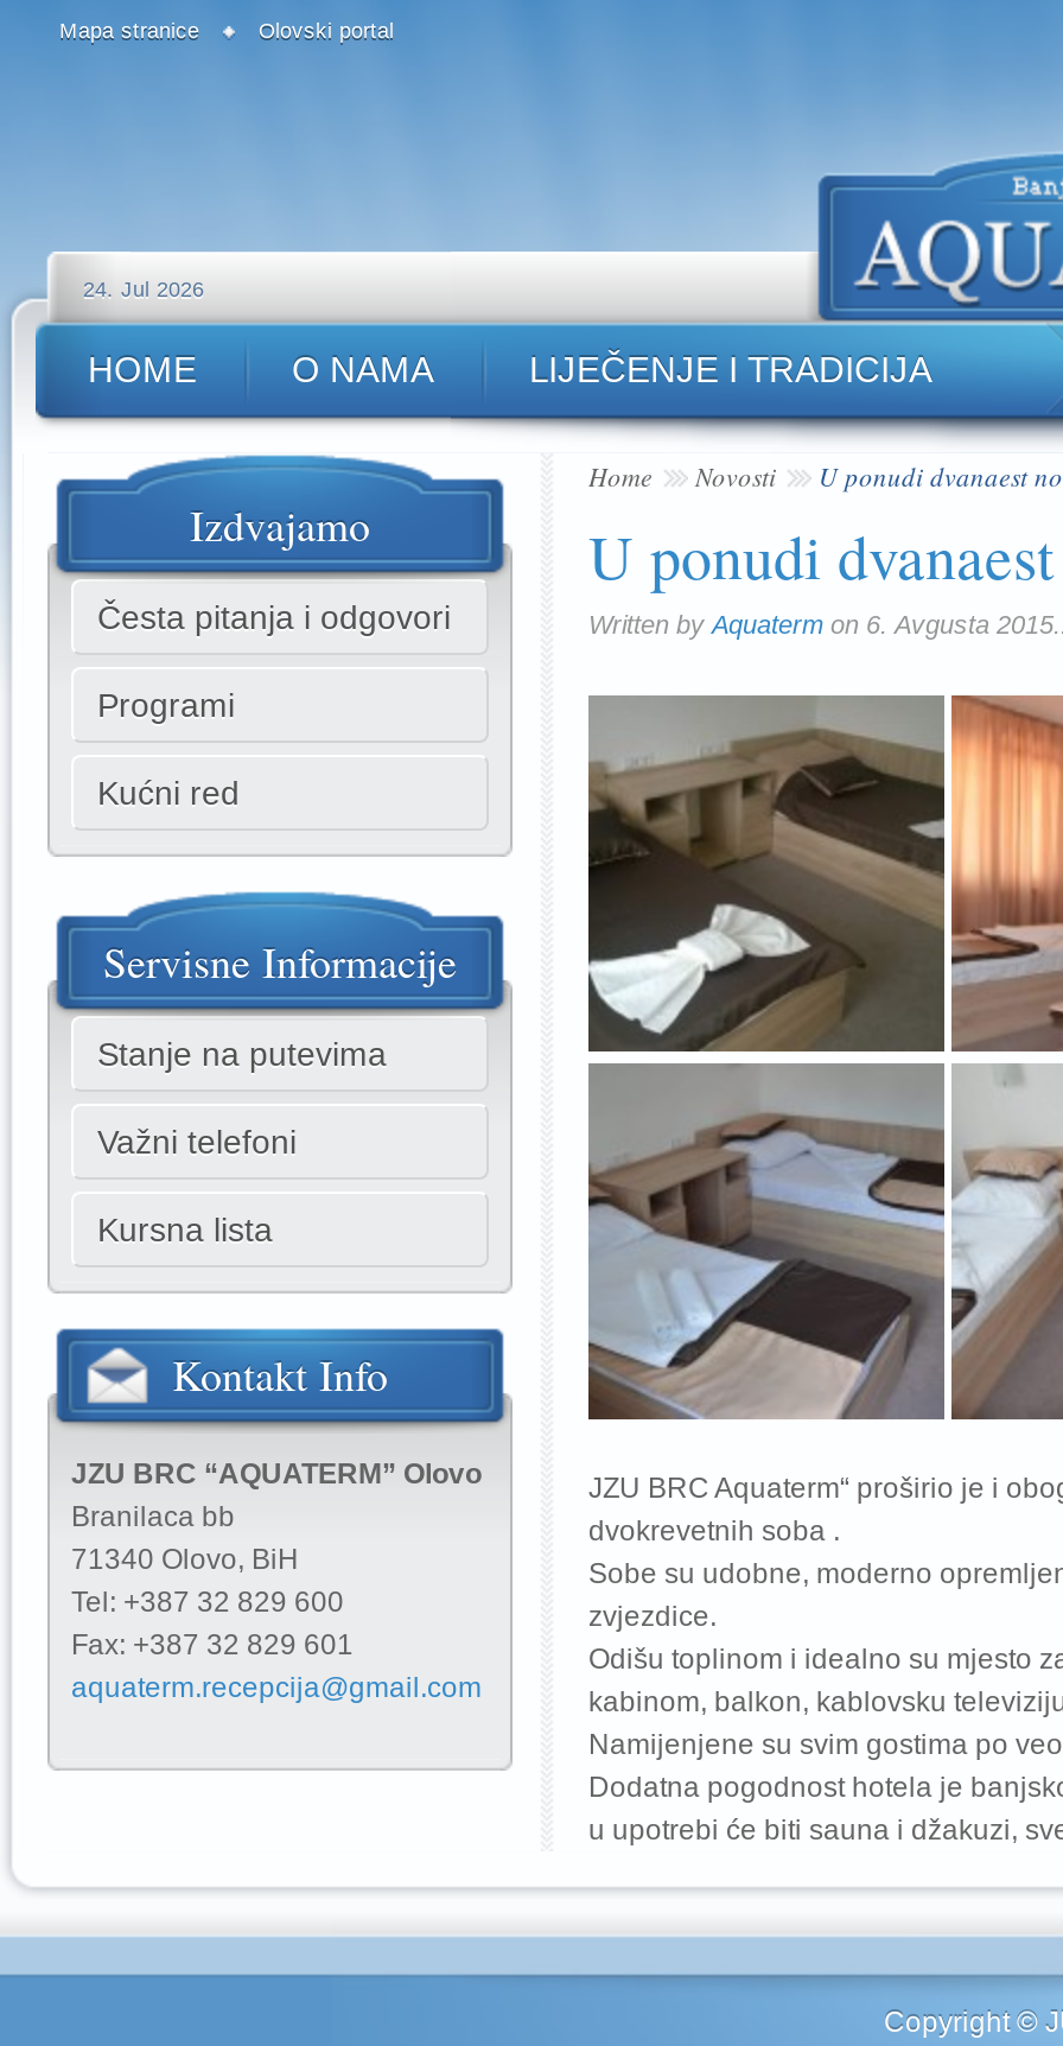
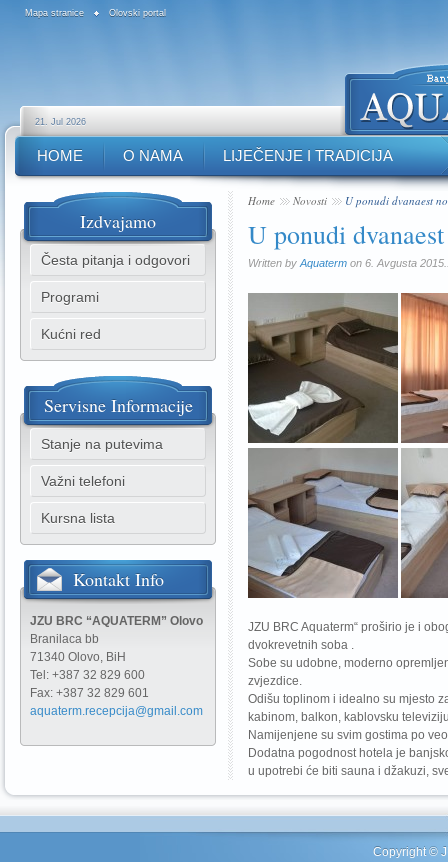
[83,278,204,301] 24. Jul 2026 -> [35,117,86,127] 21. Jul 2026

